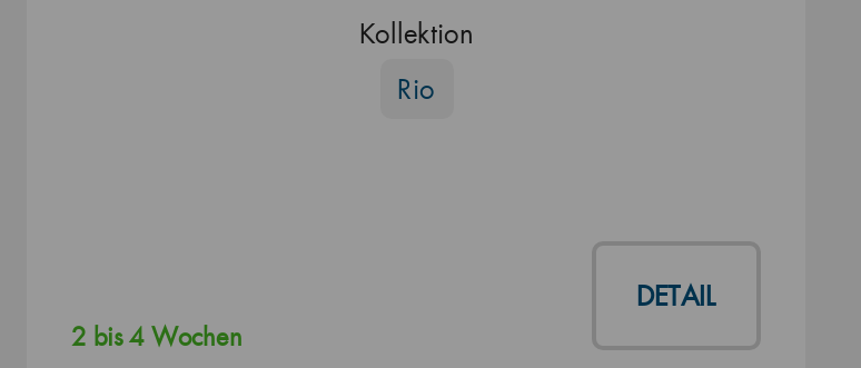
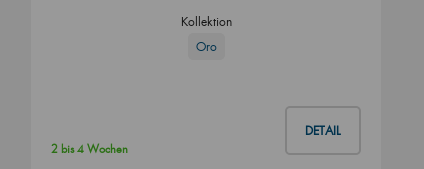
[397,73,435,106] Rio -> [195,39,216,54] Oro

